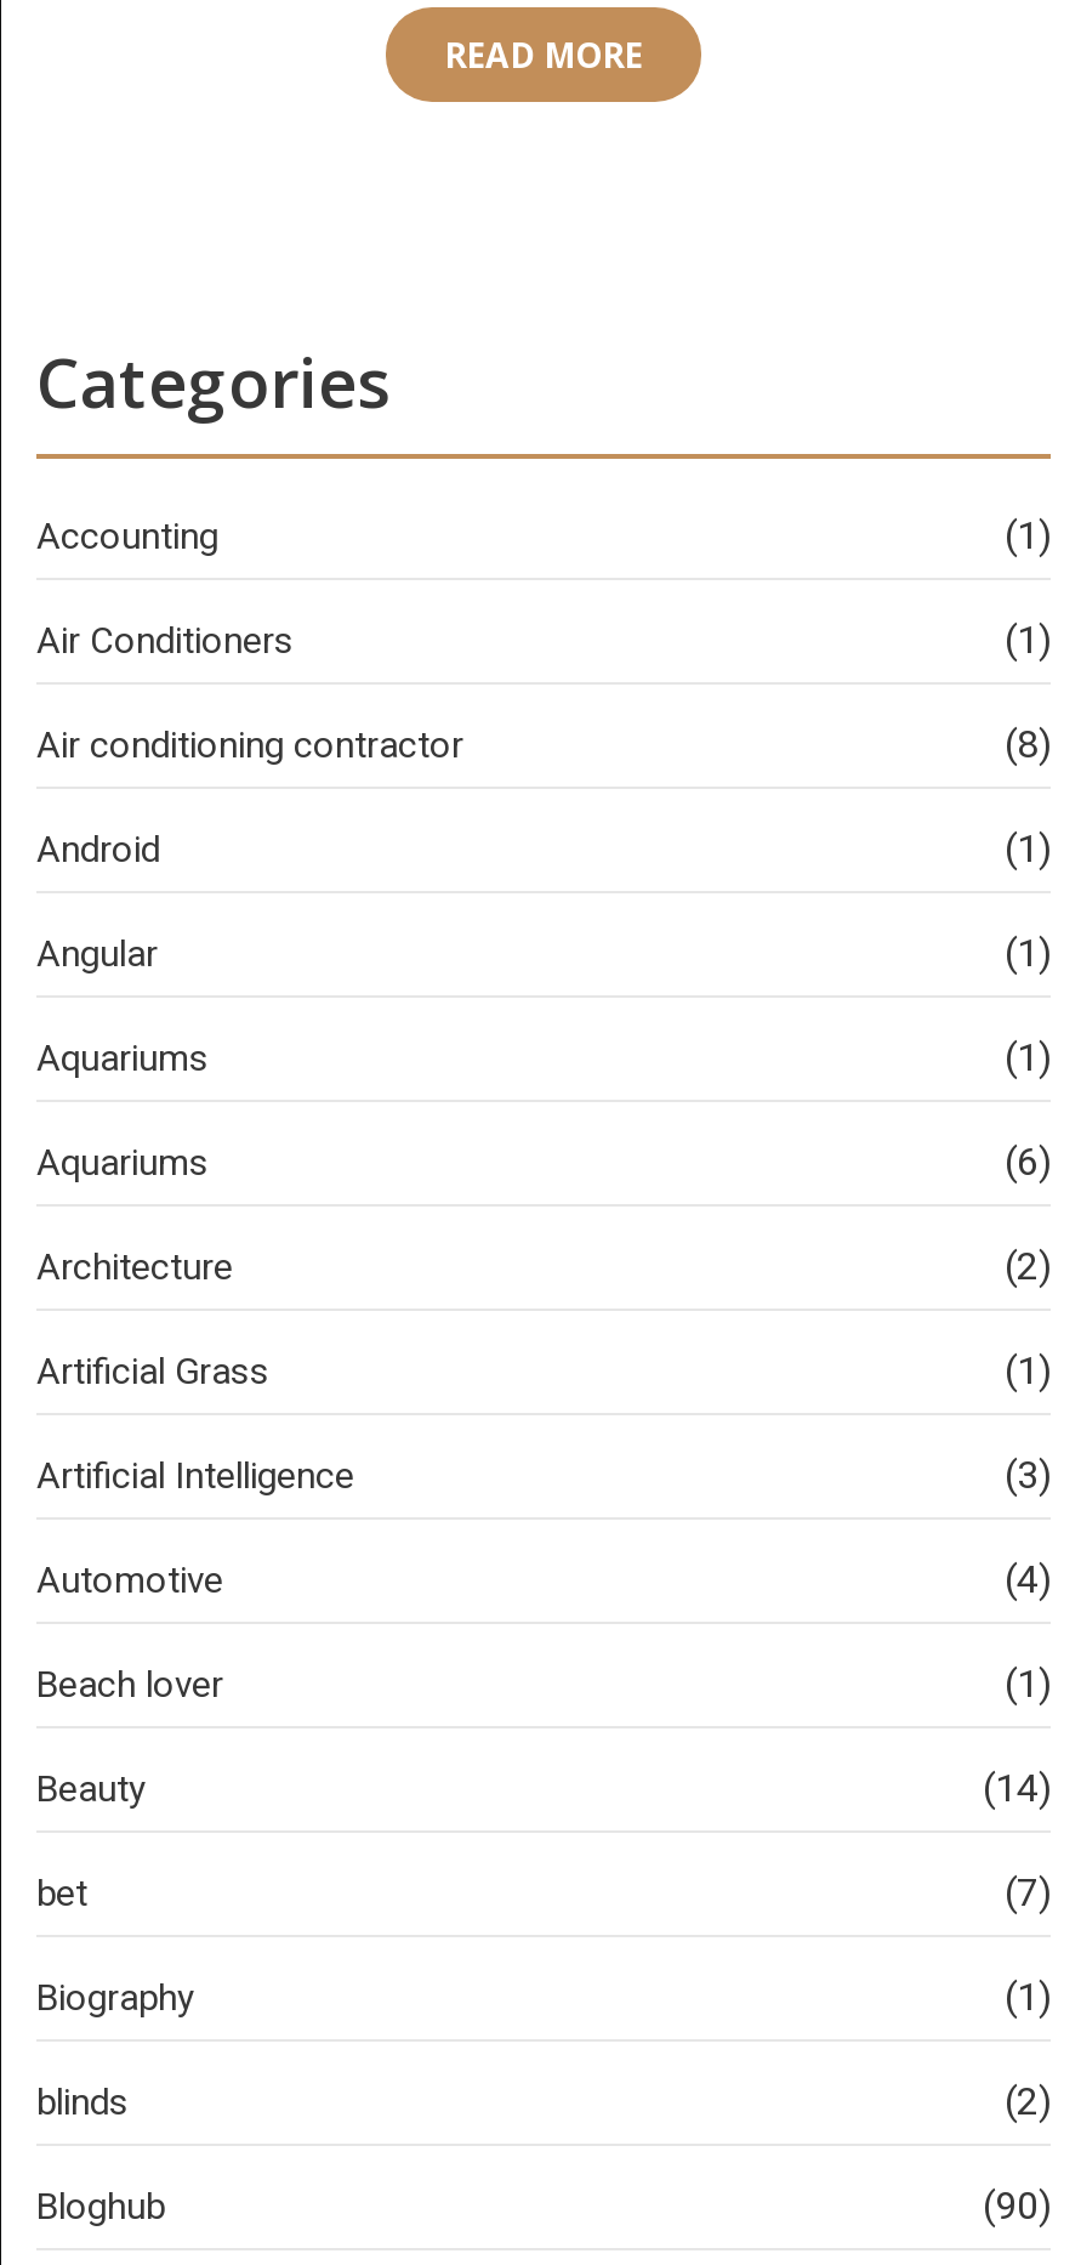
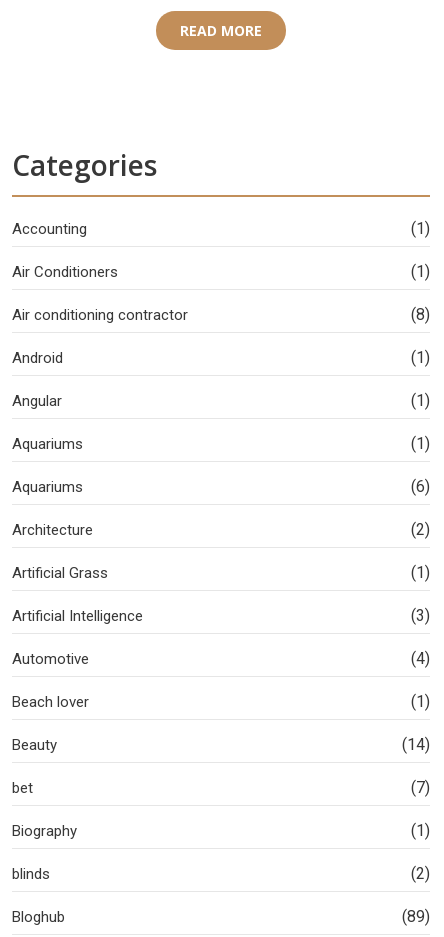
[983,2183,1051,2229] (90) -> [402,907,430,926] (89)

